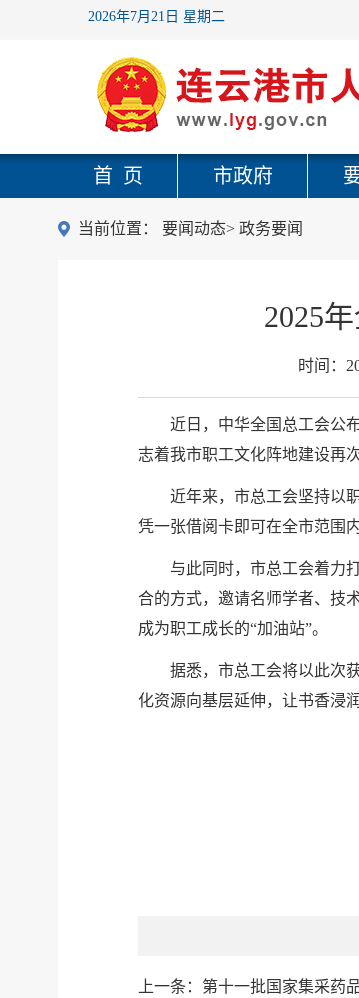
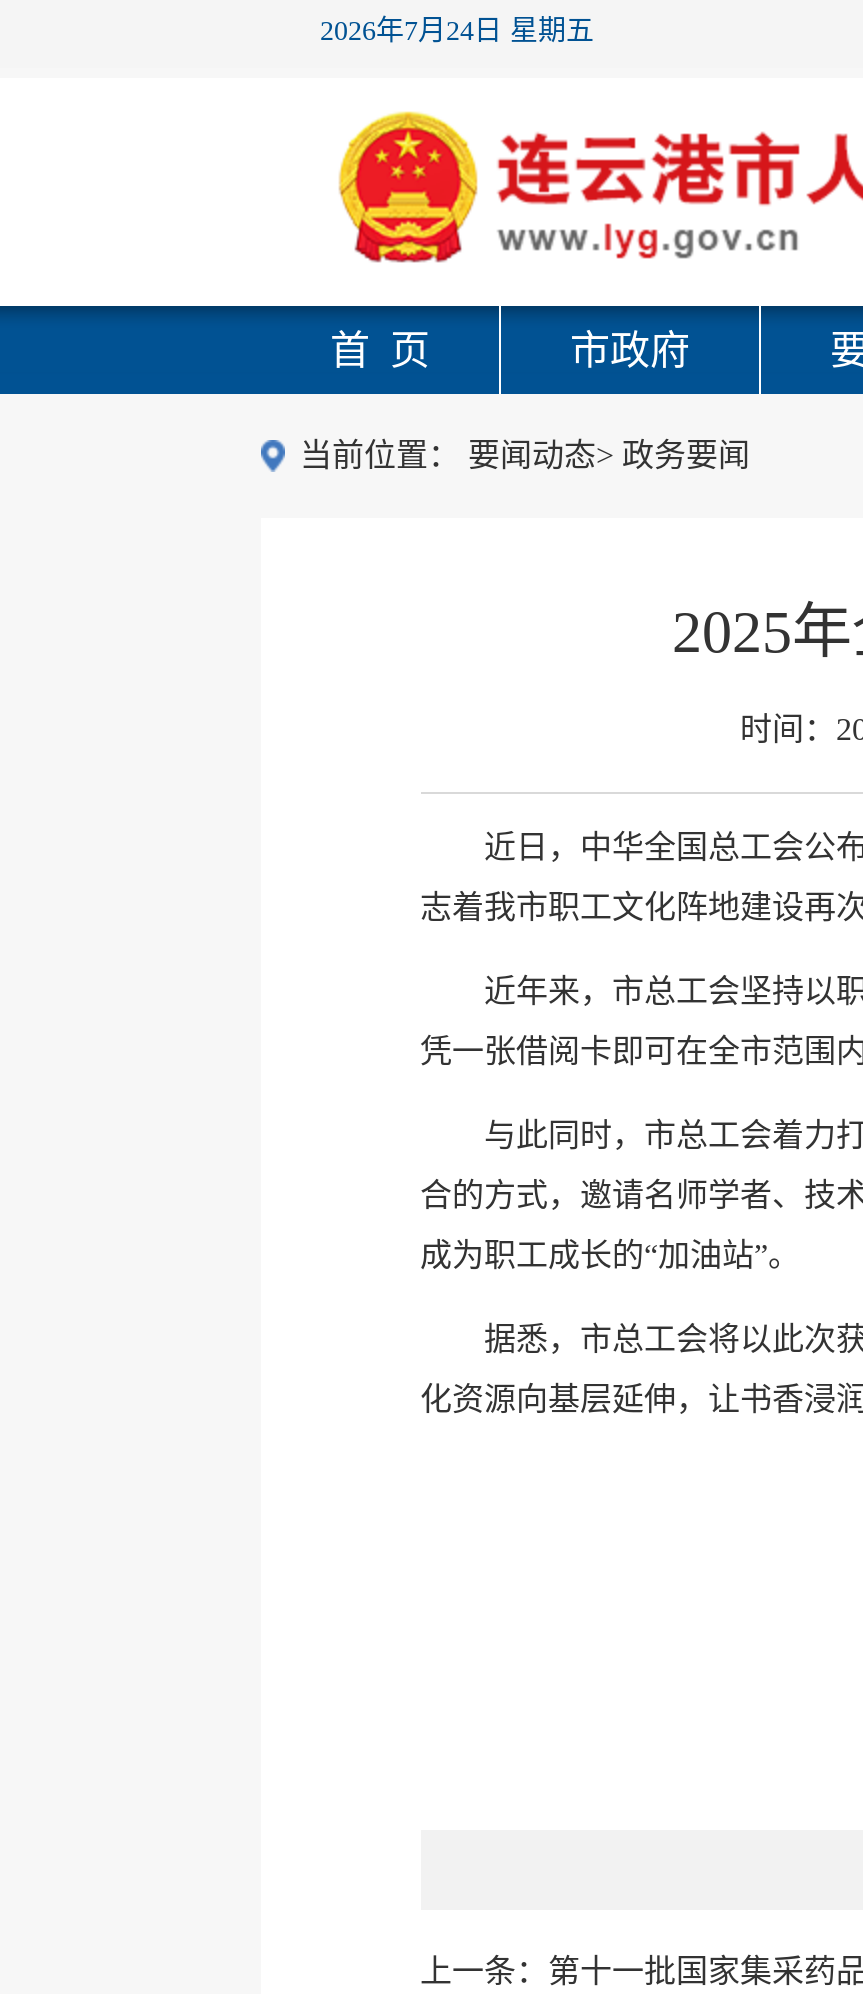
[87,9,224,24] 2026年7月21日 星期二 -> [320,16,594,46] 2026年7月24日 星期五

